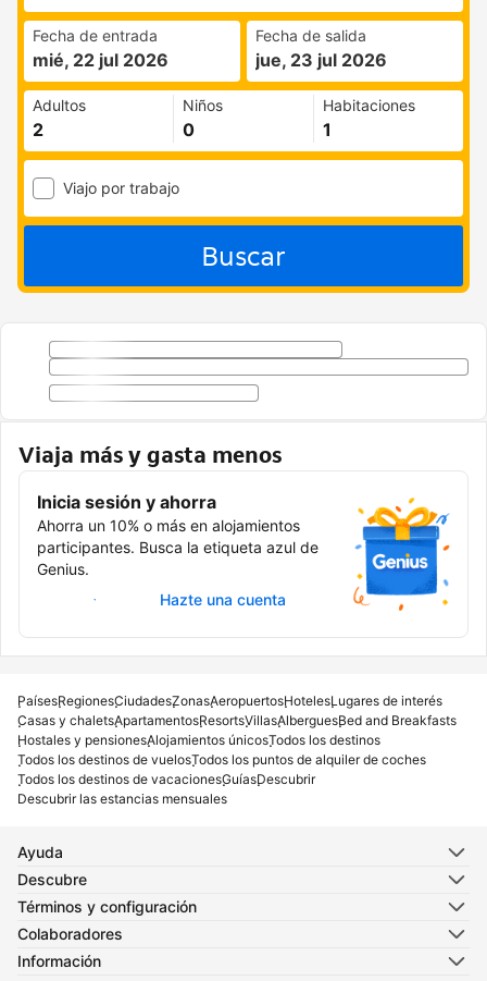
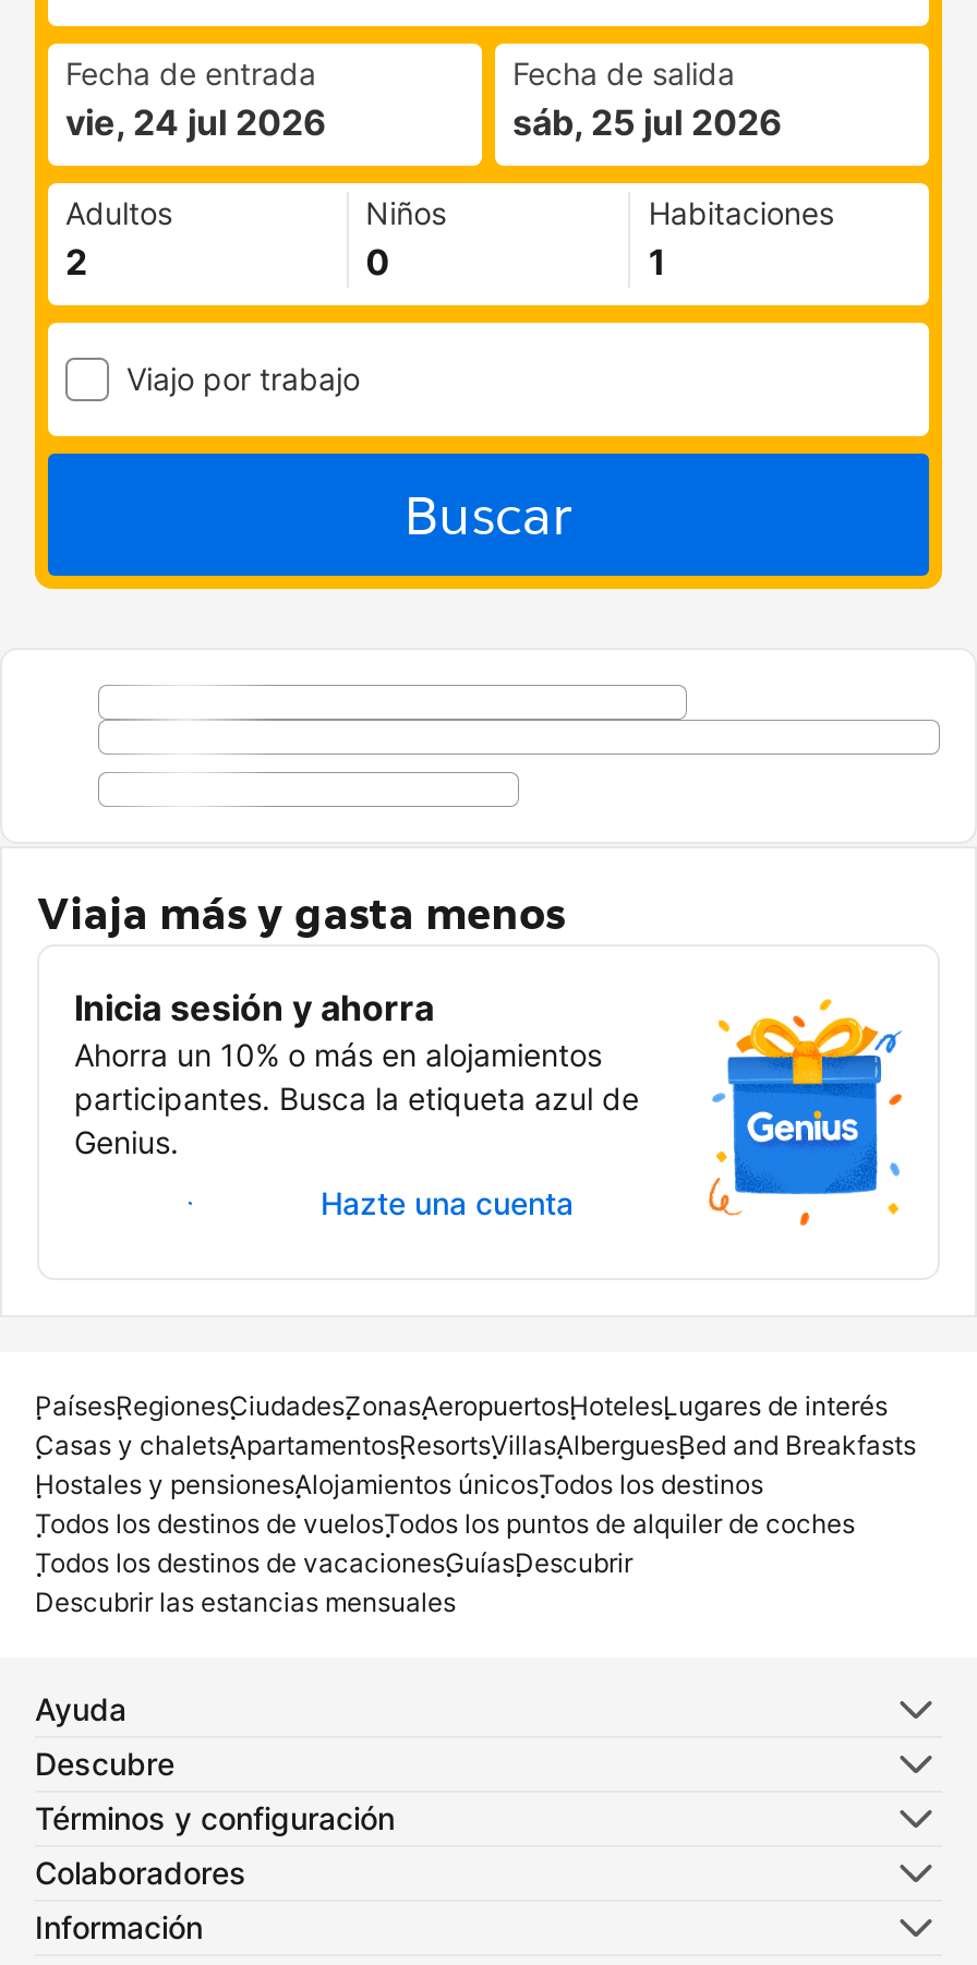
[33,49,168,71] mié, 22 jul 2026 -> [65,100,327,144] vie, 24 jul 2026
[255,49,387,71] jue, 23 jul 2026 -> [512,100,783,144] sáb, 25 jul 2026

